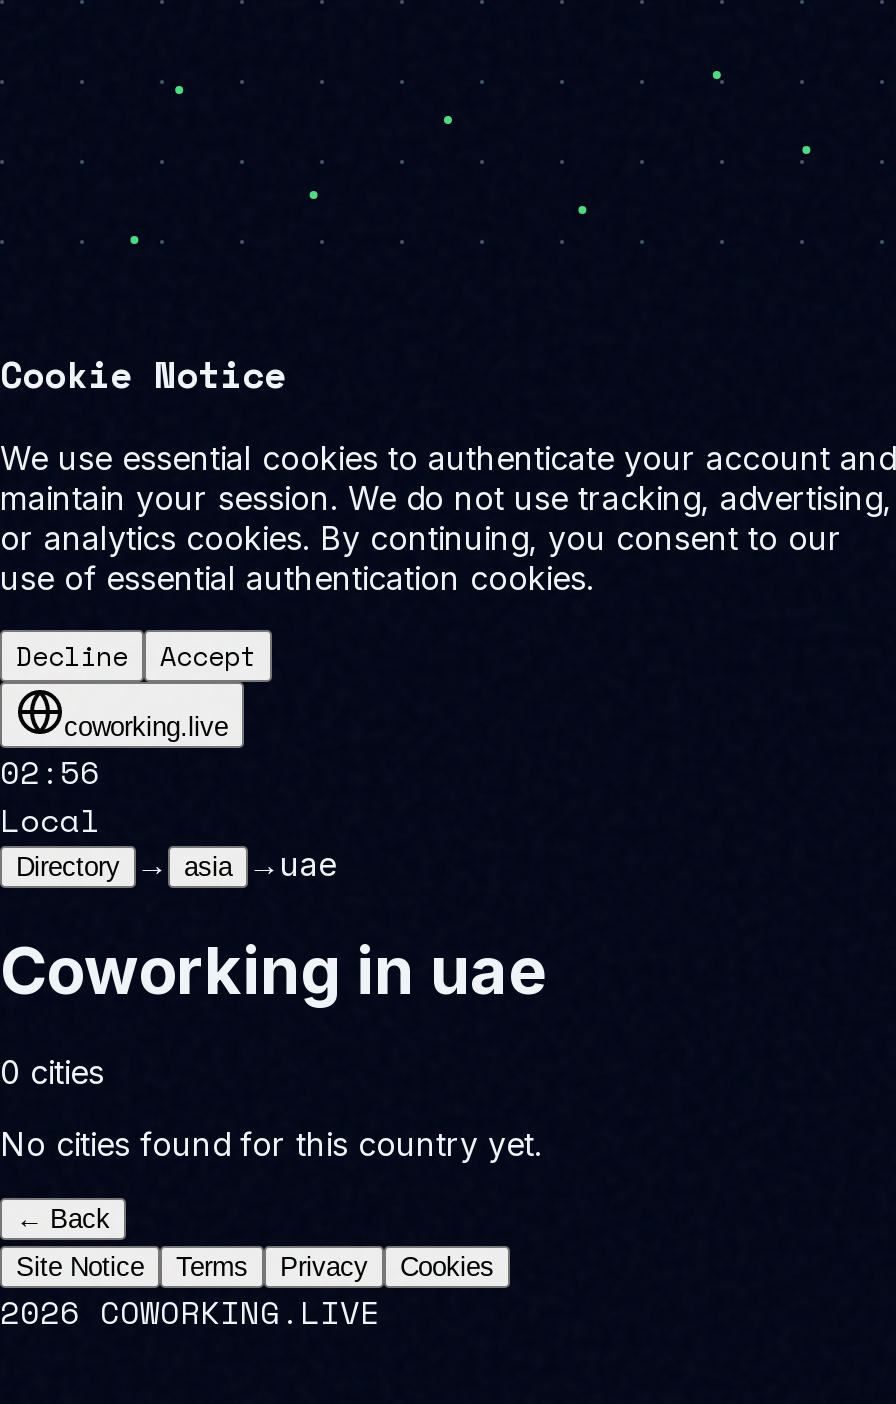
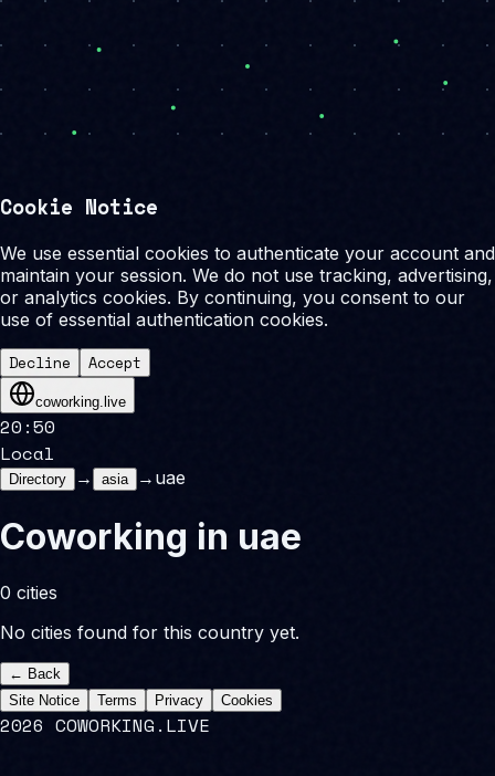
[0,749,100,797] 02:56 -> [0,414,55,440] 20:50

